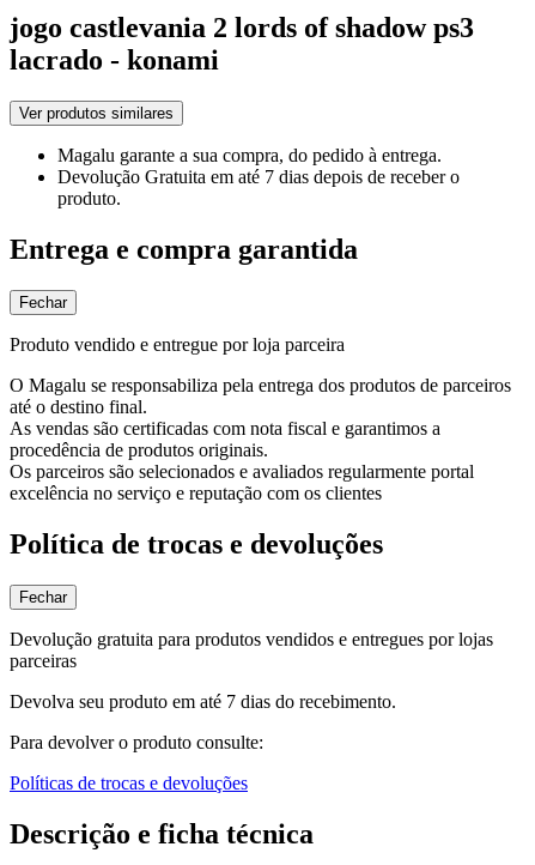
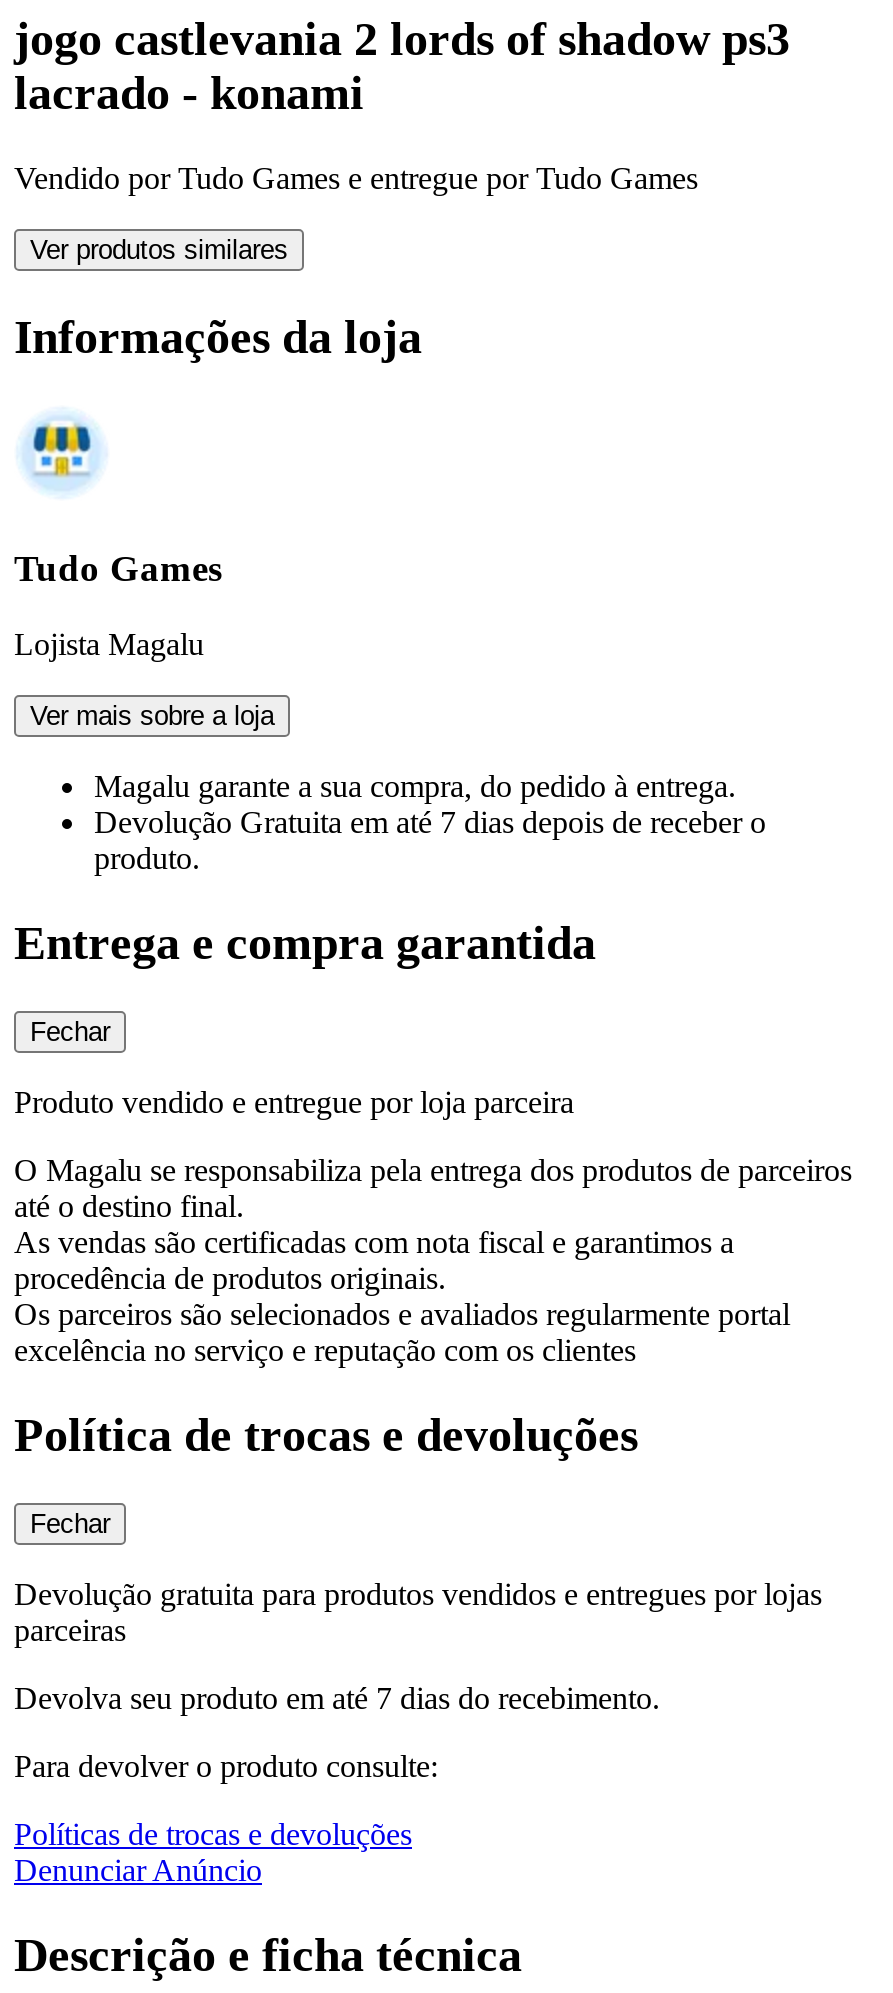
none -> [14,161,698,195] Vendido por Tudo Games e entregue por Tudo Games
none -> [14,311,422,363] Informações da loja
none -> [14,411,274,732] [image] | Tudo Games | Lojista Magalu | Ver mais sobre a loja
none -> [14,1853,262,1887] Denunciar Anúncio

